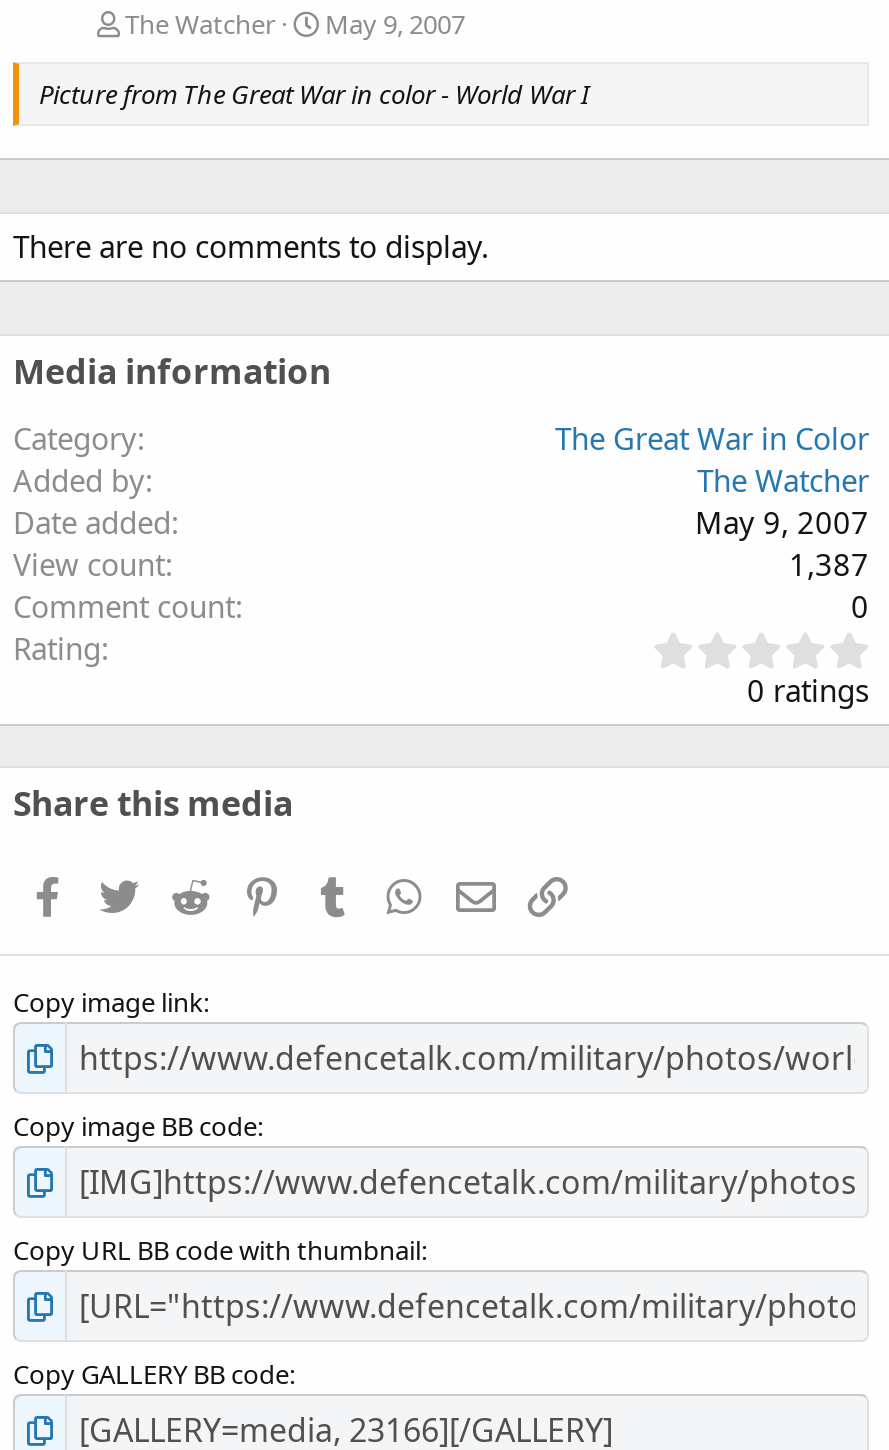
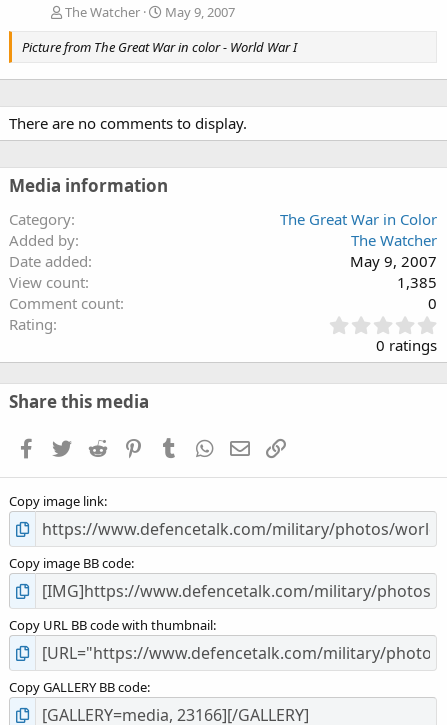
[789,545,869,585] 1,387 -> [397,272,437,292] 1,385

